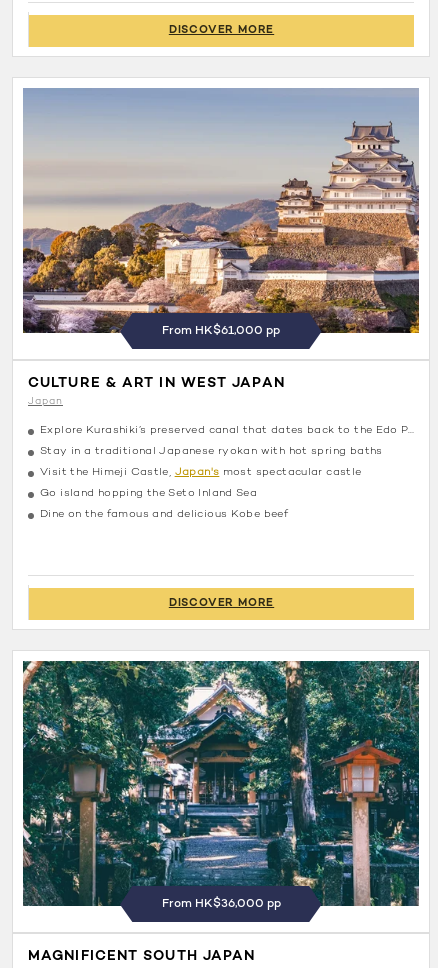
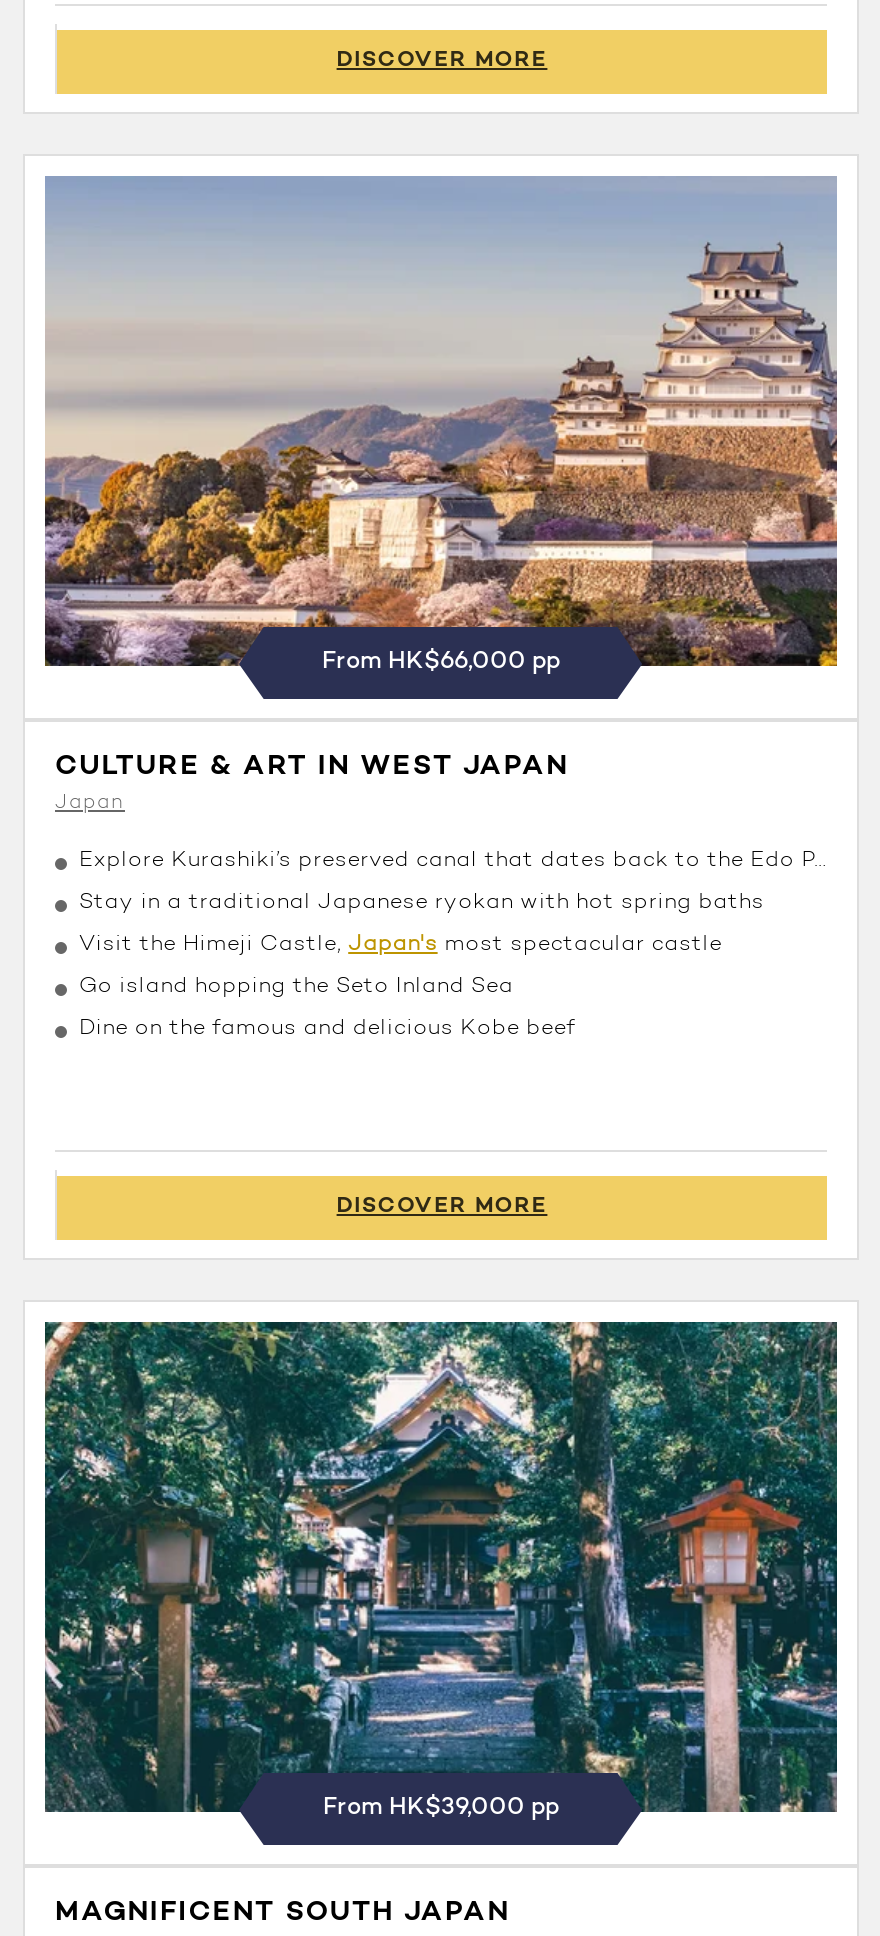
[162,325,280,337] From HK$61,000 pp -> [322,650,560,674] From HK$66,000 pp
[161,898,280,910] From HK$36,000 pp -> [323,1796,559,1820] From HK$39,000 pp

